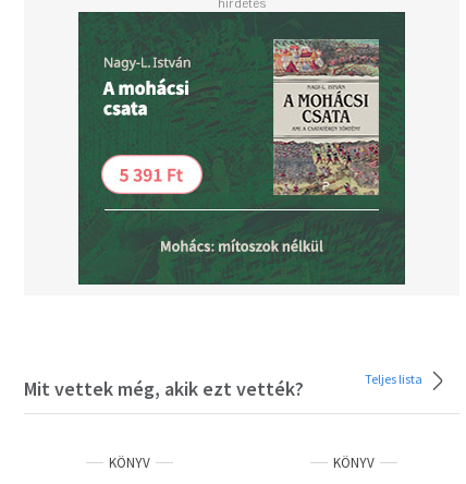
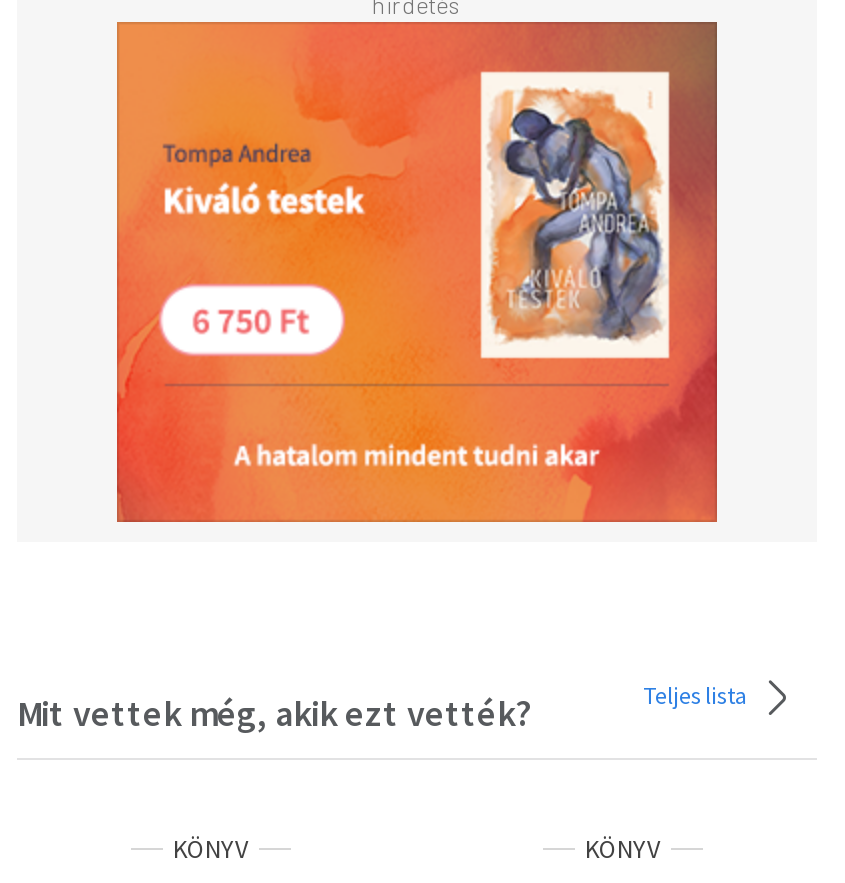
[77,11,406,286] [image] -> [115,20,719,524] [image]

